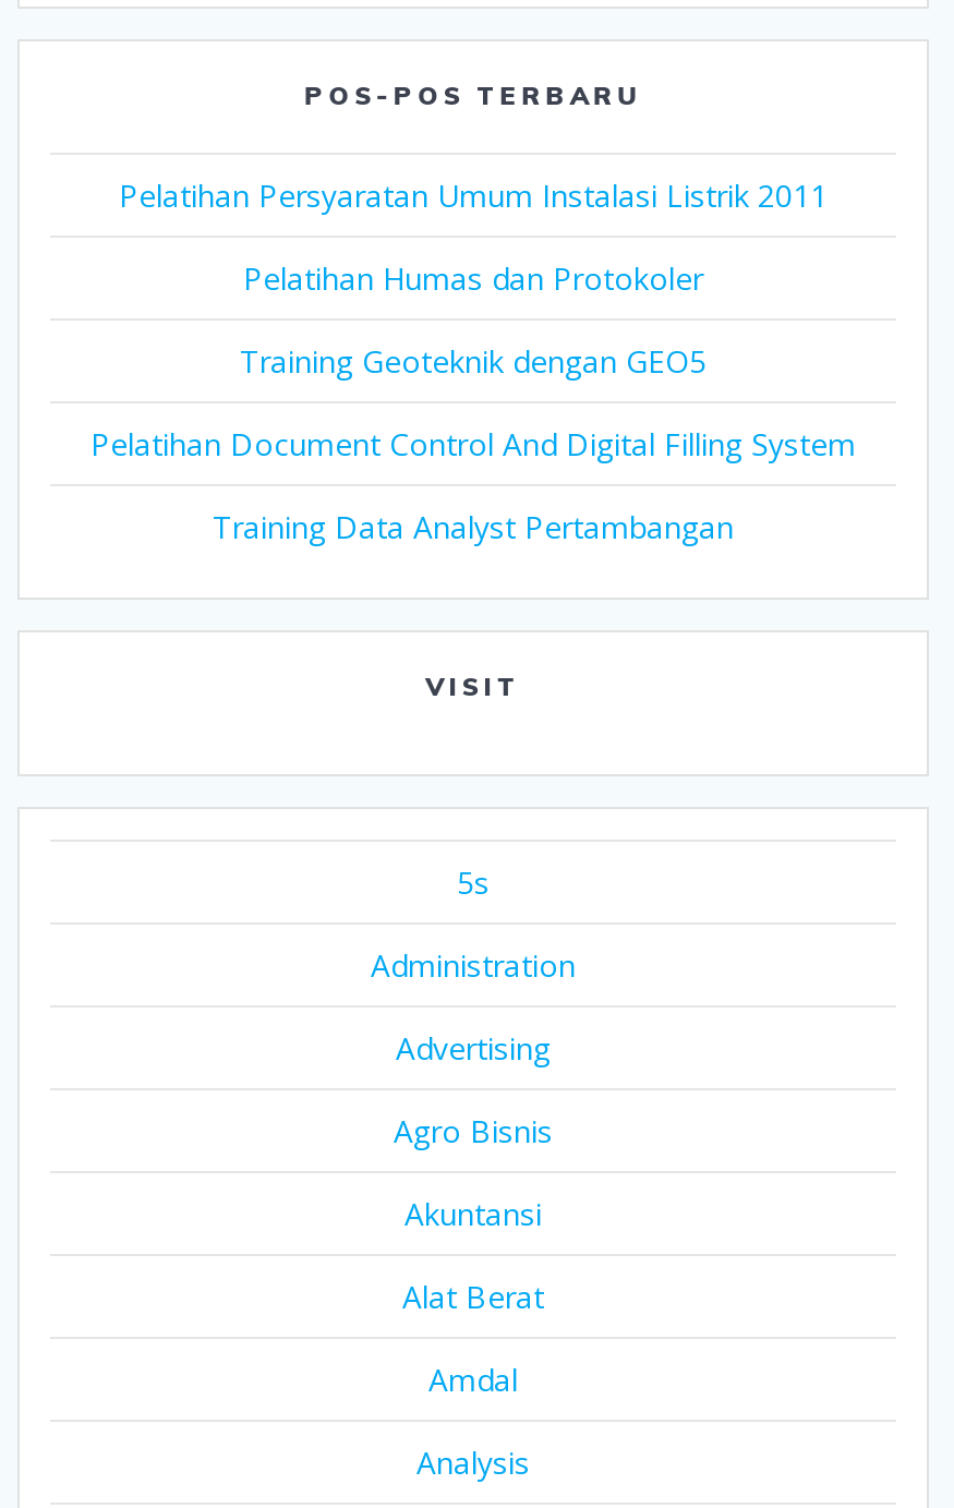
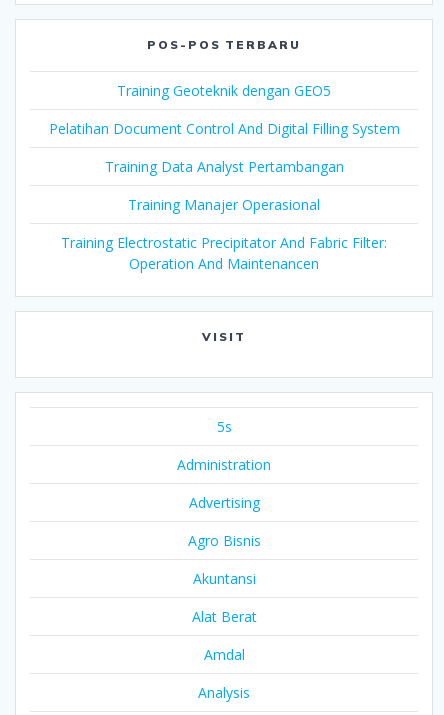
[119,175,828,299] Pelatihan Persyaratan Umum Instalasi Listrik 2011 | Pelatihan Humas dan Protokoler -> none
moved [90,341,856,548] -> [48,81,399,176]: Training Geoteknik dengan GEO5 | Pelatihan Document Control And Digital Filling System | Training Data Analyst Pertambangan
none -> [61,195,387,273] Training Manajer Operasional | Training Electrostatic Precipitator And Fabric Filter: | Operation And Maintenancen

